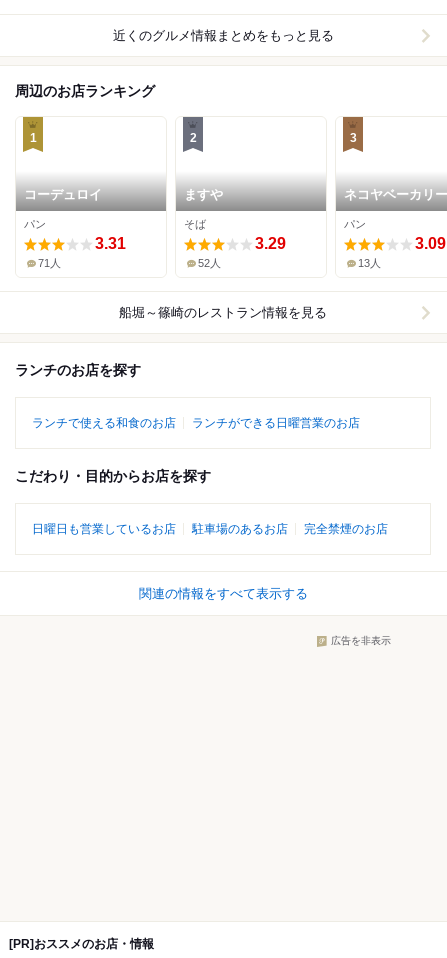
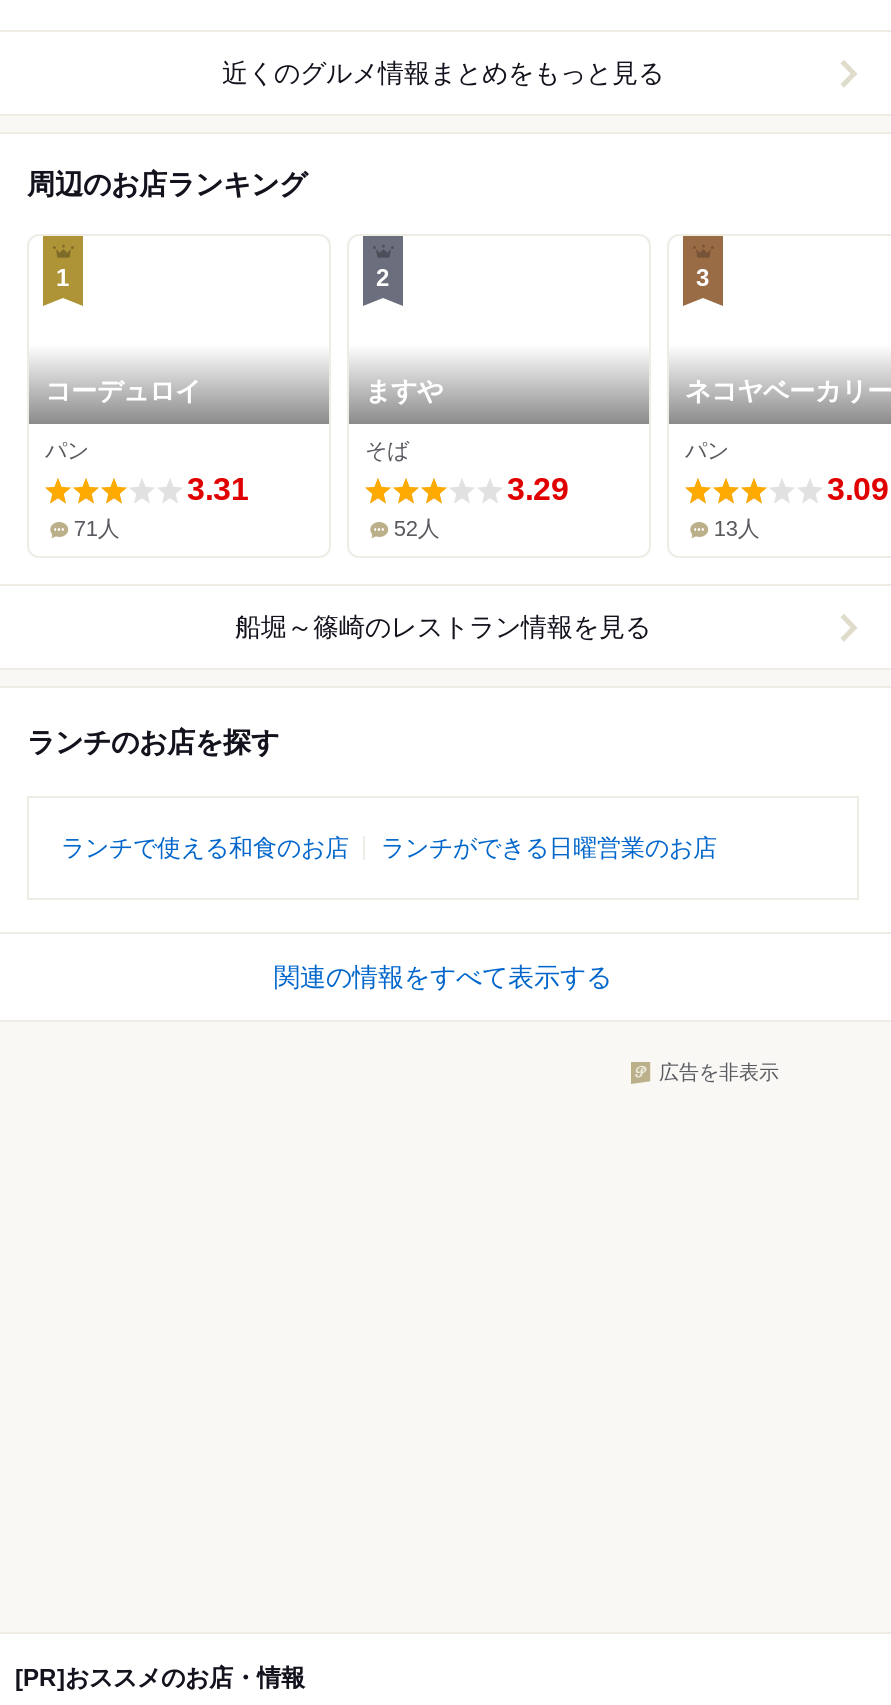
[15,468,388,536] こだわり・目的からお店を探す | 日曜日も営業しているお店 | 駐車場のあるお店 | 完全禁煙のお店 -> none

